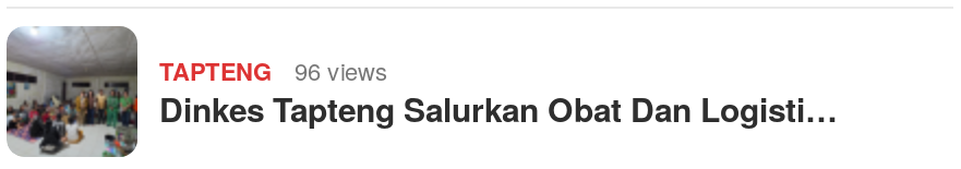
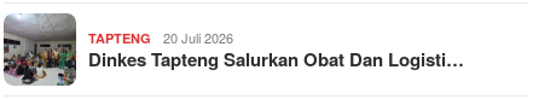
[159,52,388,87] TAPTENG 96 views -> [88,28,233,48] TAPTENG 20 Juli 2026

